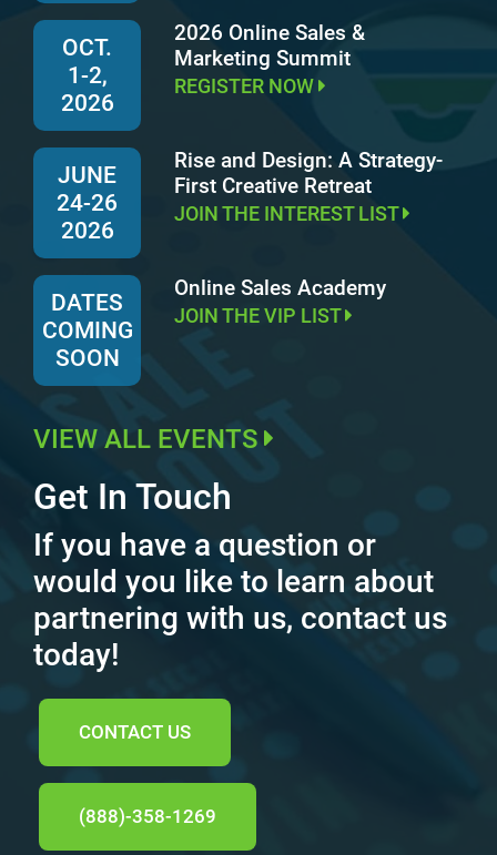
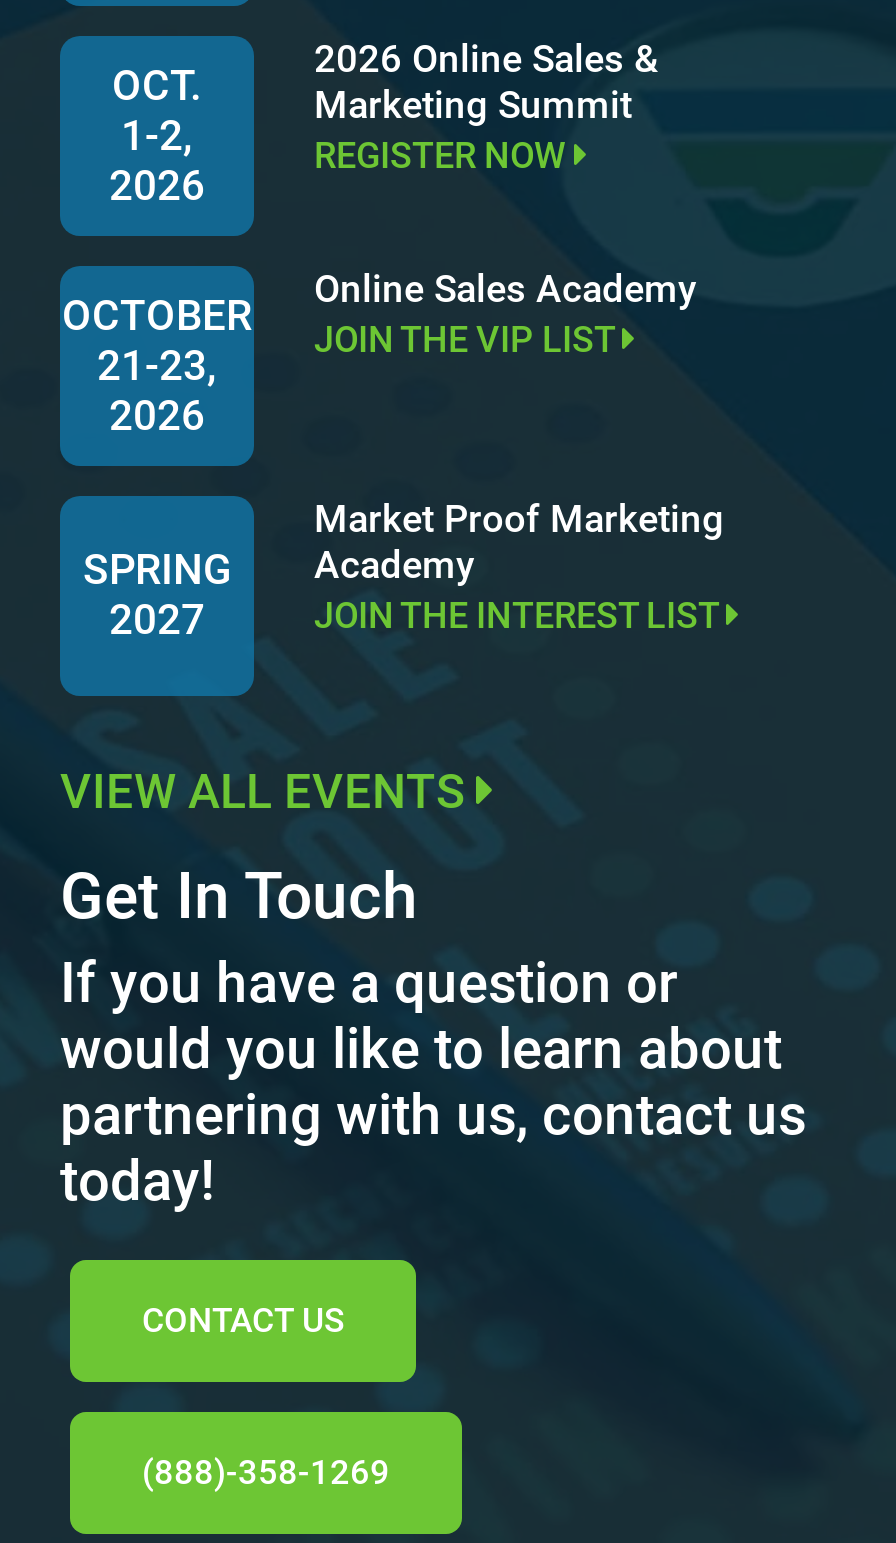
[42,147,443,371] Rise and Design: A Strategy- | First Creative Retreat | DATES | COMING | SOON -> none
[57,161,118,216] JUNE | 24-26 -> [62,291,252,389] OCTOBER | 21-23,
moved [174,202,403,225] -> [314,594,726,636]: JOIN THE INTEREST LIST
none -> [83,546,231,644] SPRING | 2027
none -> [314,496,724,588] Market Proof Marketing | Academy
moved [174,275,386,301] -> [314,266,696,312]: Online Sales Academy
moved [174,304,345,327] -> [314,318,622,360]: JOIN THE VIP LIST

